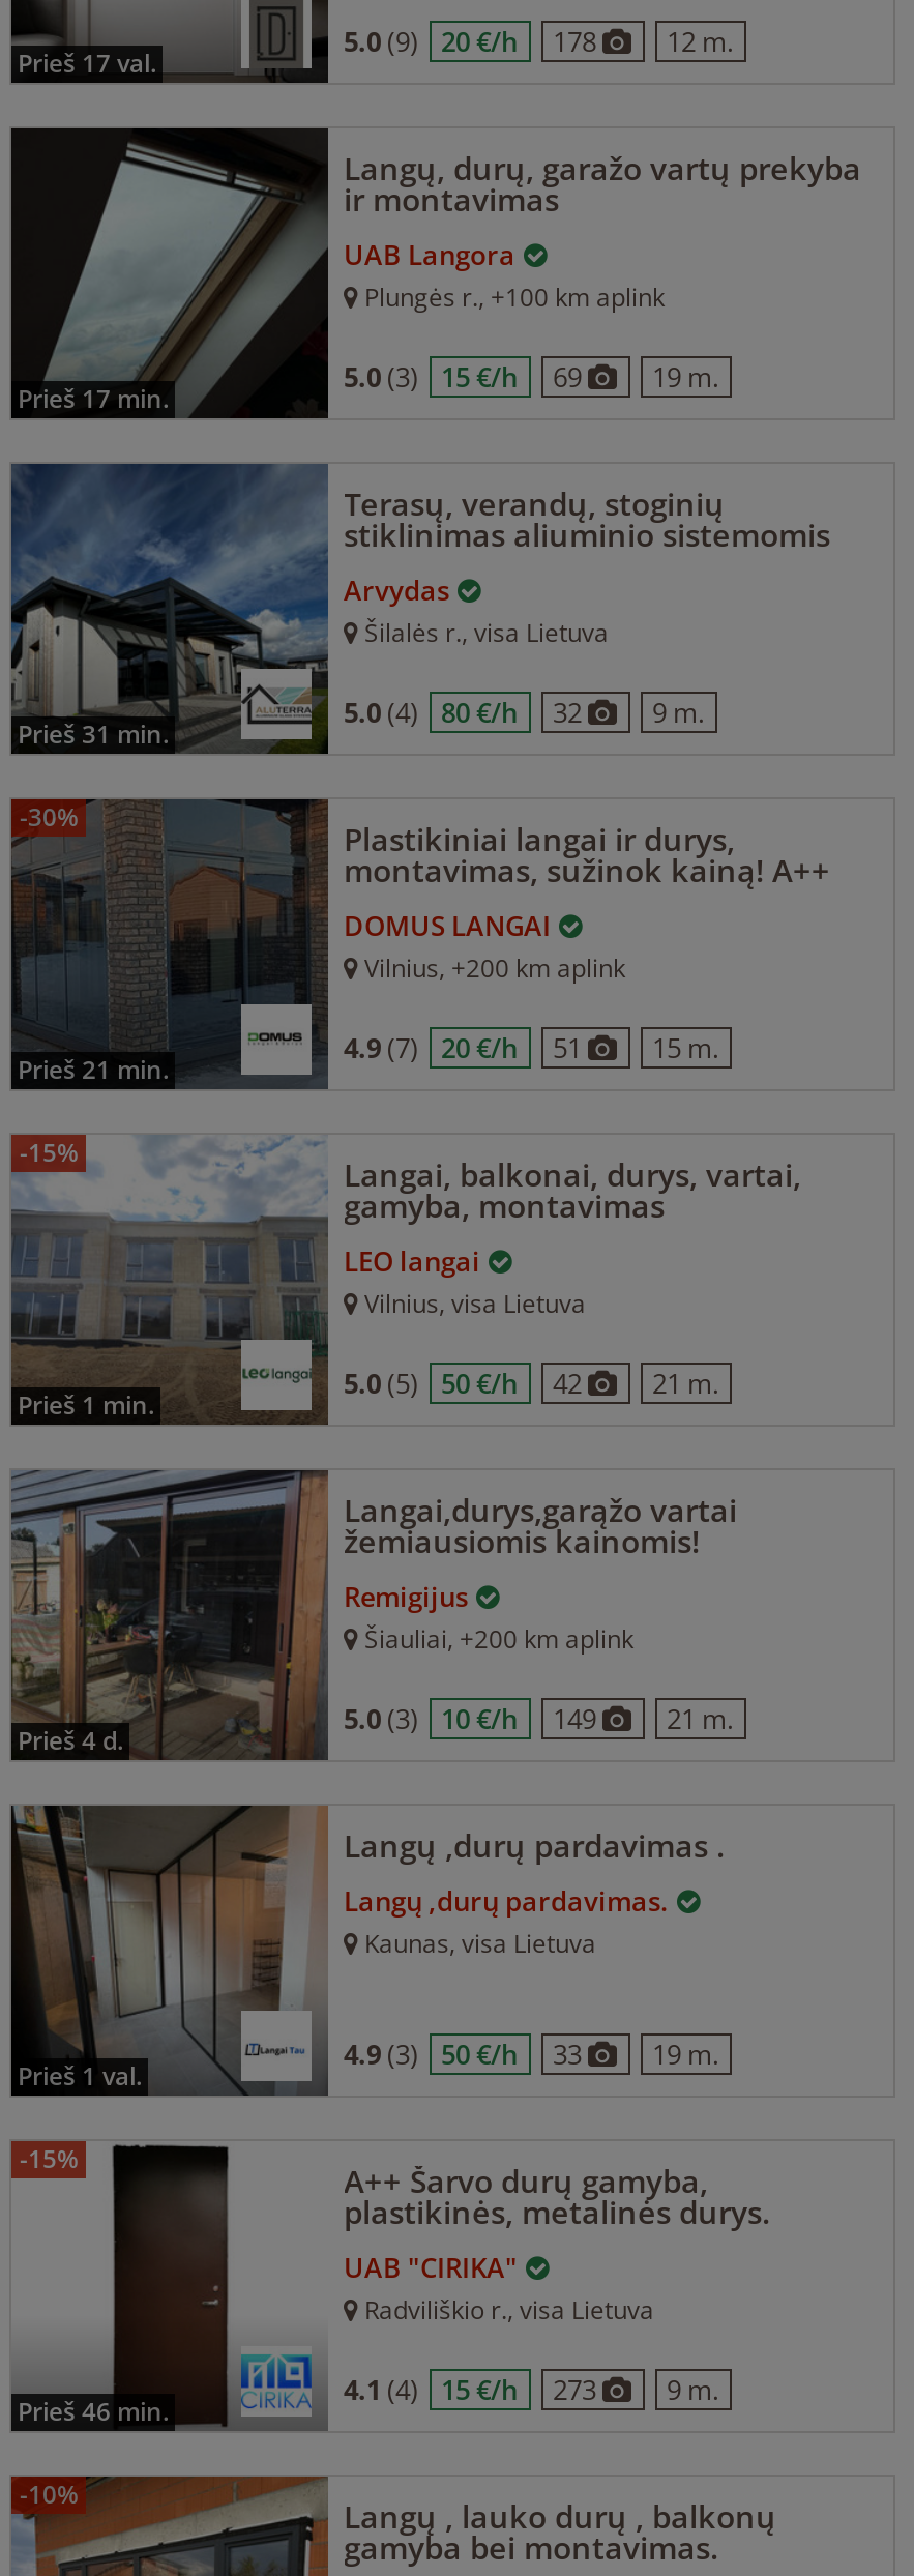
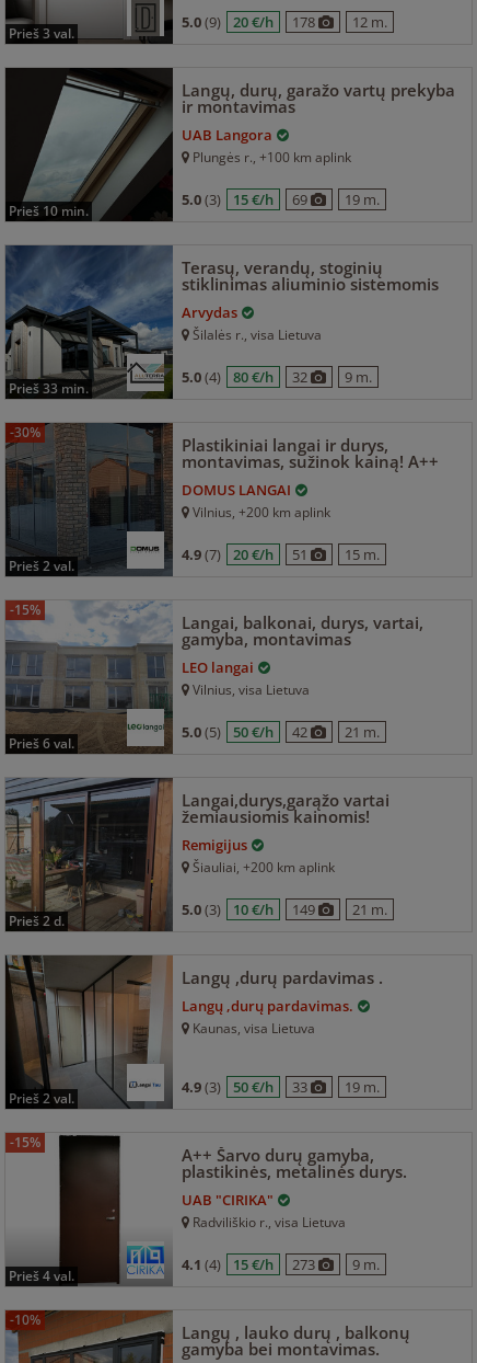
[32,46,156,82] prieš 17 val. -> [16,25,74,43] prieš 3 val.
[32,382,169,417] prieš 17 min. -> [16,202,89,221] prieš 10 min.
[32,717,169,753] prieš 31 min. -> [16,380,89,398] prieš 33 min.
[32,1053,169,1088] prieš 21 min. -> [16,557,74,576] prieš 2 val.
[32,1388,154,1423] prieš 1 min. -> [16,735,74,753] prieš 6 val.
[32,1724,123,1759] prieš 4 d. -> [16,912,65,931] prieš 2 d.
[32,2059,142,2094] prieš 1 val. -> [16,1090,74,1108] prieš 2 val.
[32,2395,169,2430] prieš 46 min. -> [16,1267,74,1286] prieš 4 val.

